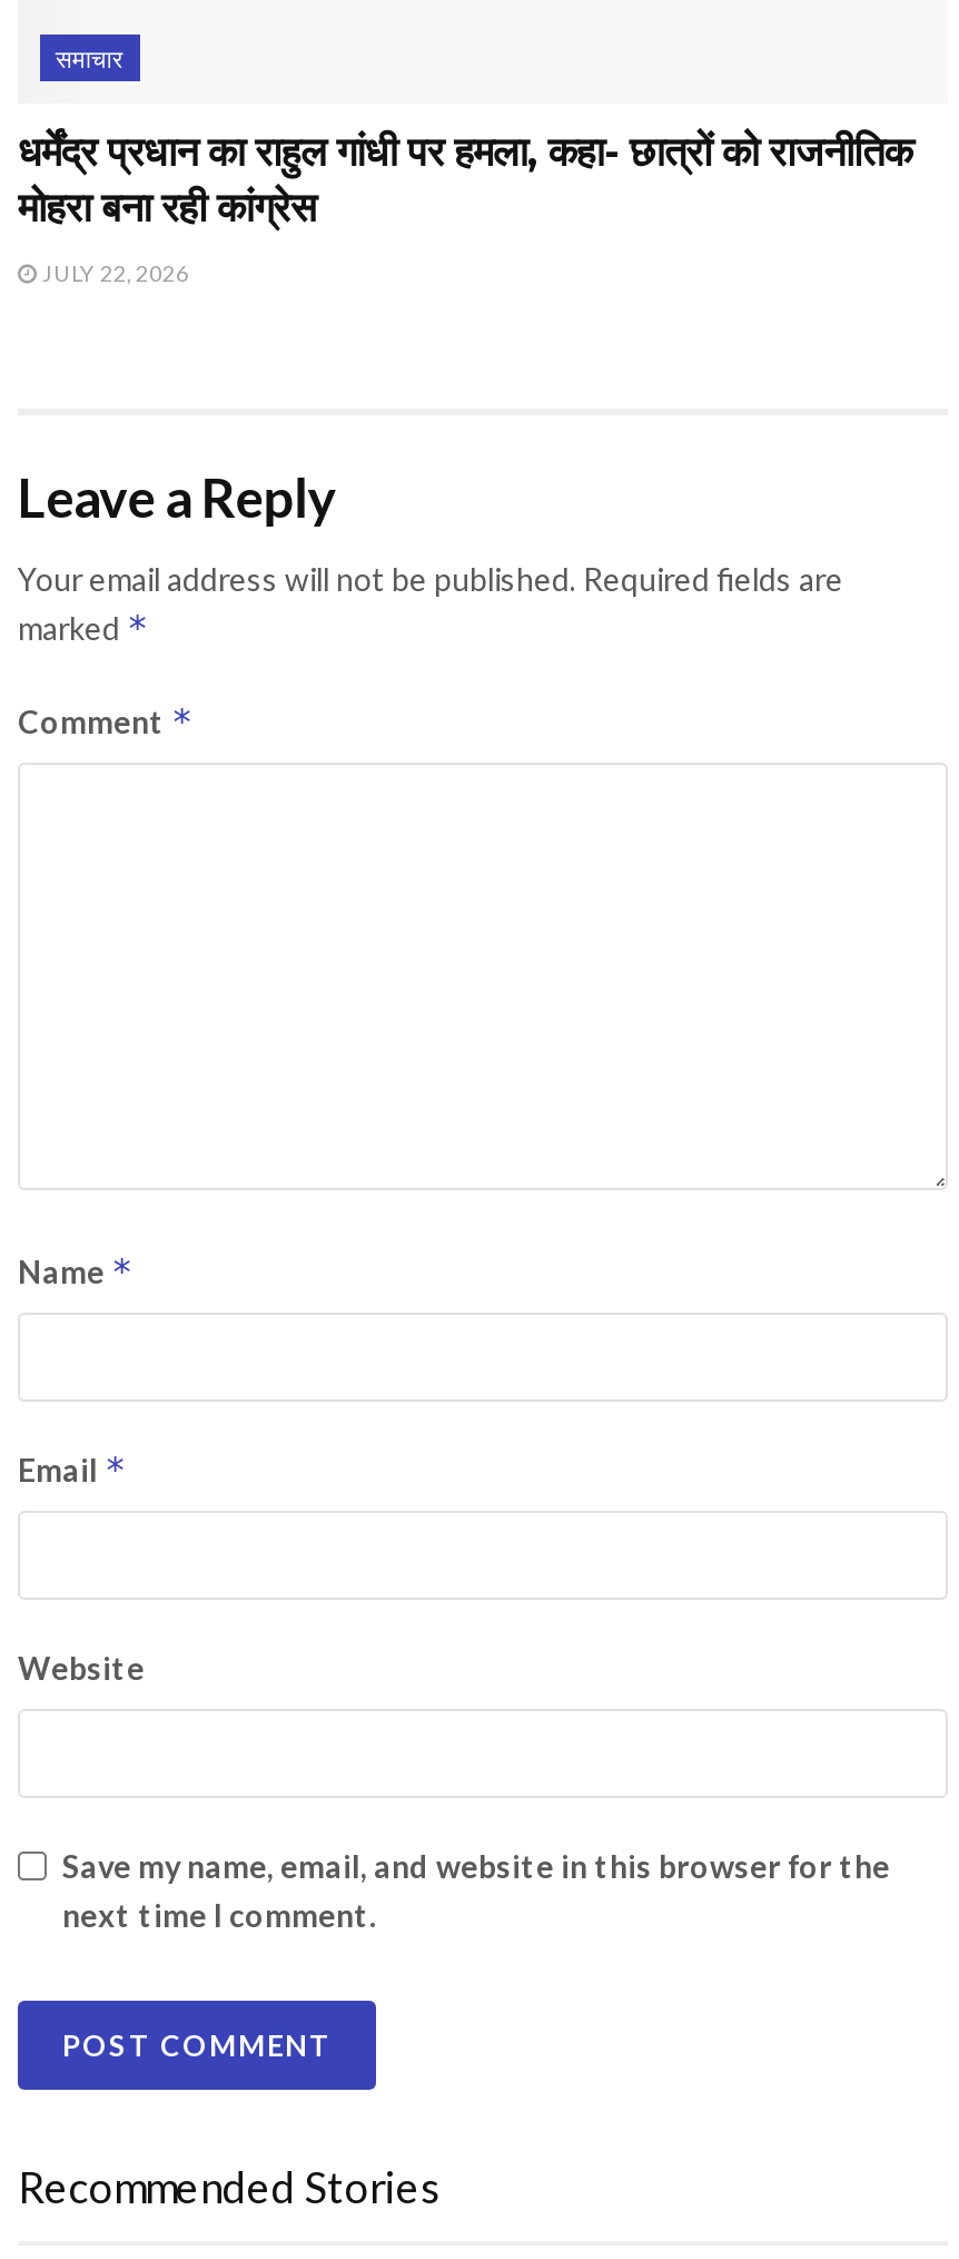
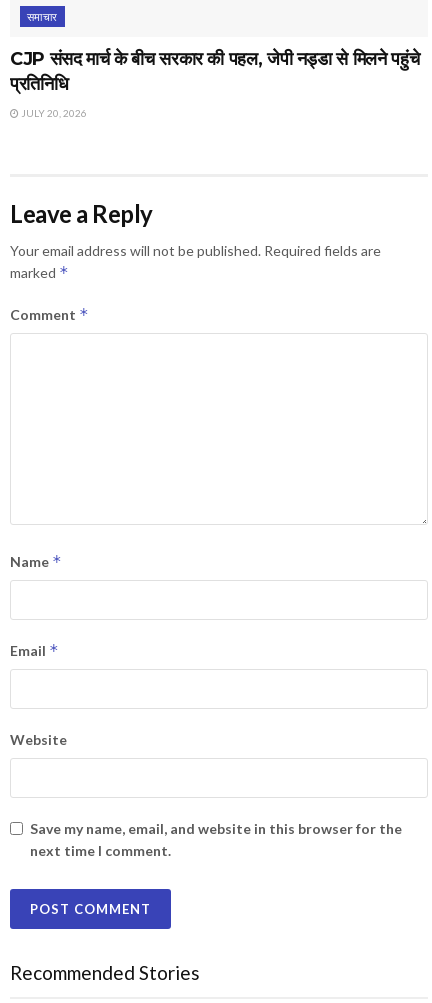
[18,127,912,232] धर्मेंद्र प्रधान का राहुल गांधी पर हमला, कहा- छात्रों को राजनीतिक | मोहरा बना रही कांग्रेस -> [10,48,419,95] CJP संसद मार्च के बीच सरकार की पहल, जेपी नड्डा से मिलने पहुंचे | प्रतिनिधि
[38,259,189,285] JULY 22, 2026 -> [19,107,87,119] JULY 20, 2026

